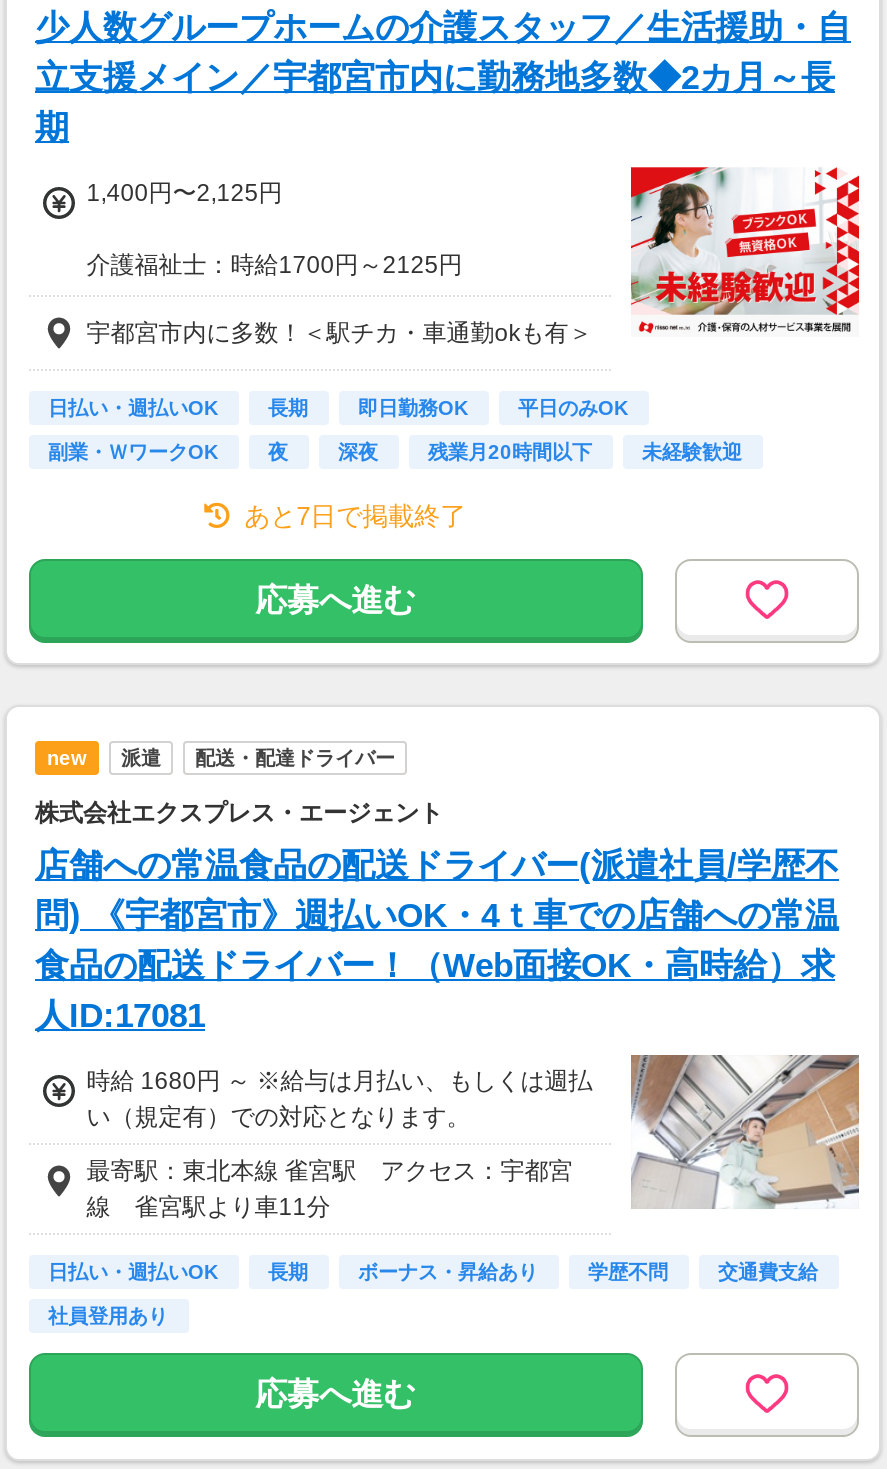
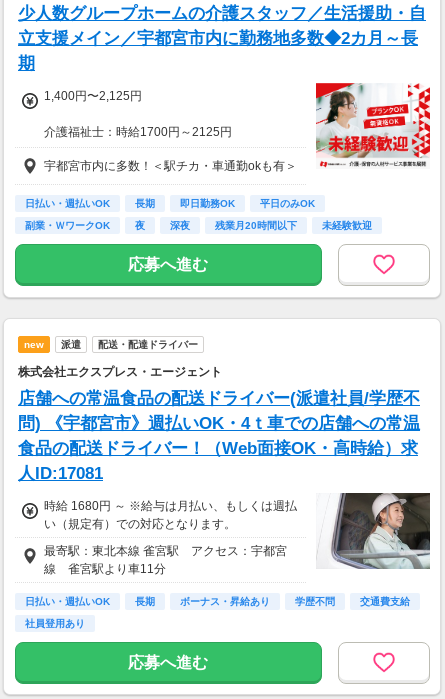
[236,501,466,531] あと7日で掲載終了 -> none
[629,1052,861,1208] [image] -> [316,492,431,570] [image]

